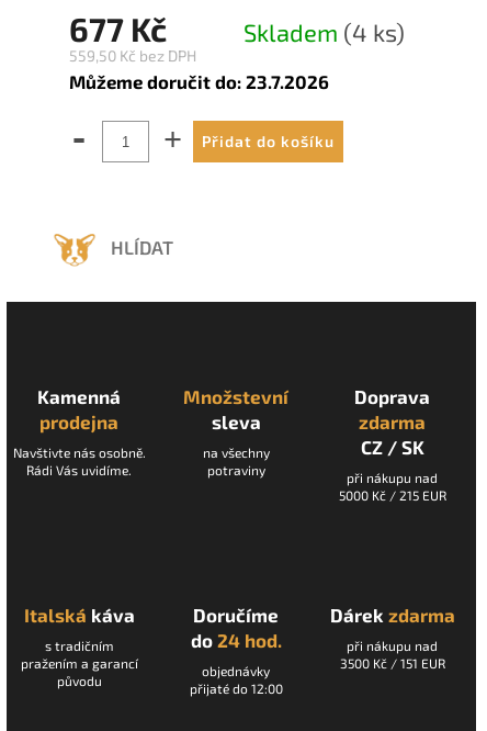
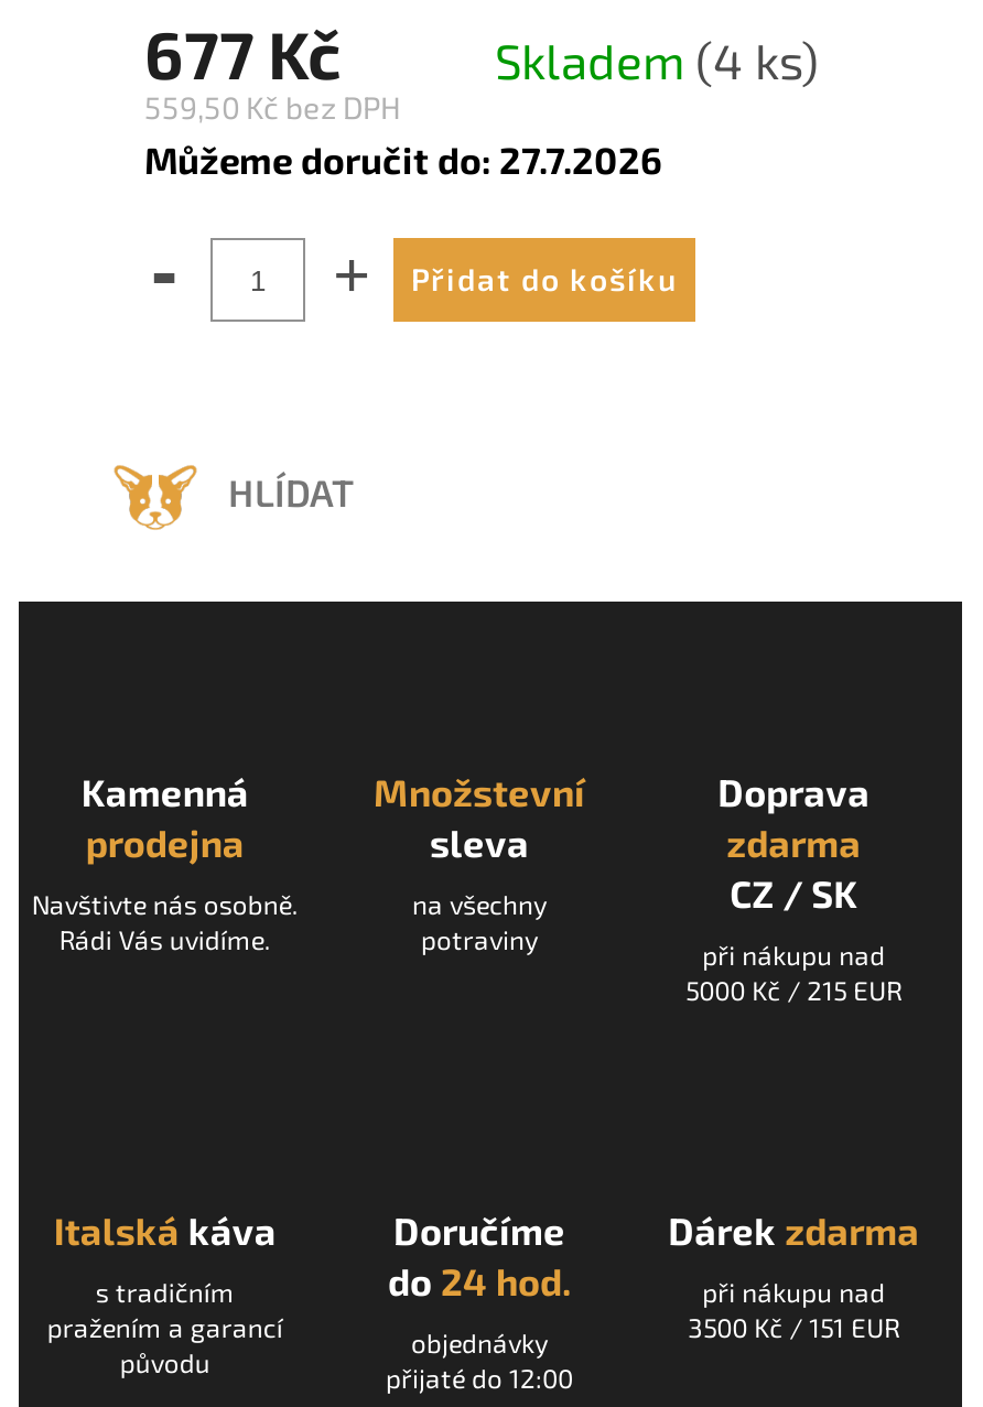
[69,71,329,93] Můžeme doručit do: 23.7.2026 -> [144,138,662,182] Můžeme doručit do: 27.7.2026

